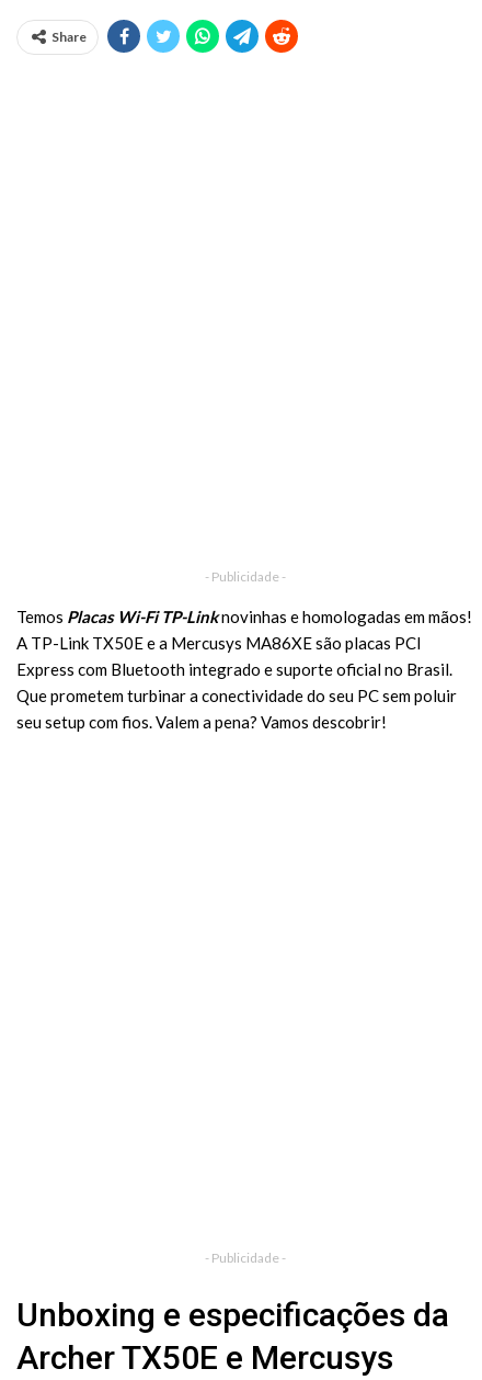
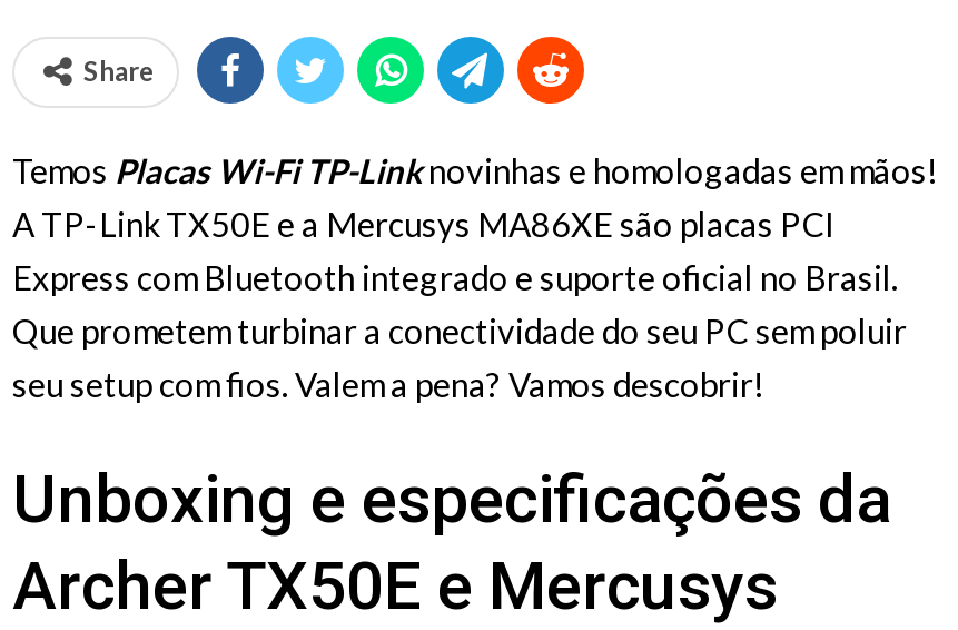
[205,568,286,585] - Publicidade - -> none
[205,1249,286,1266] - Publicidade - -> none

